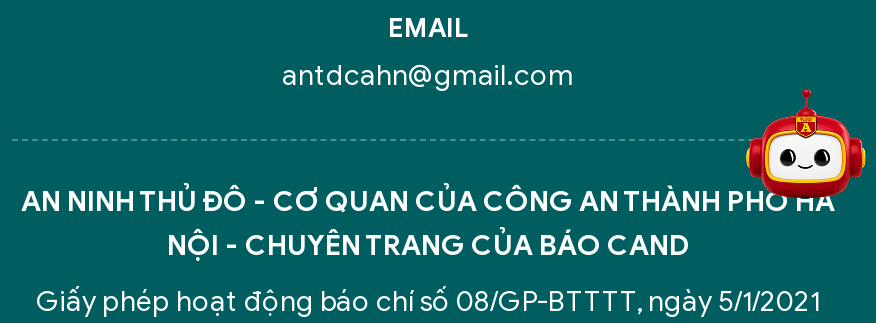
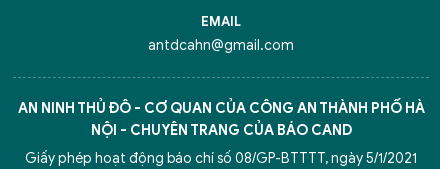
[744,87,868,193] [image] -> none

